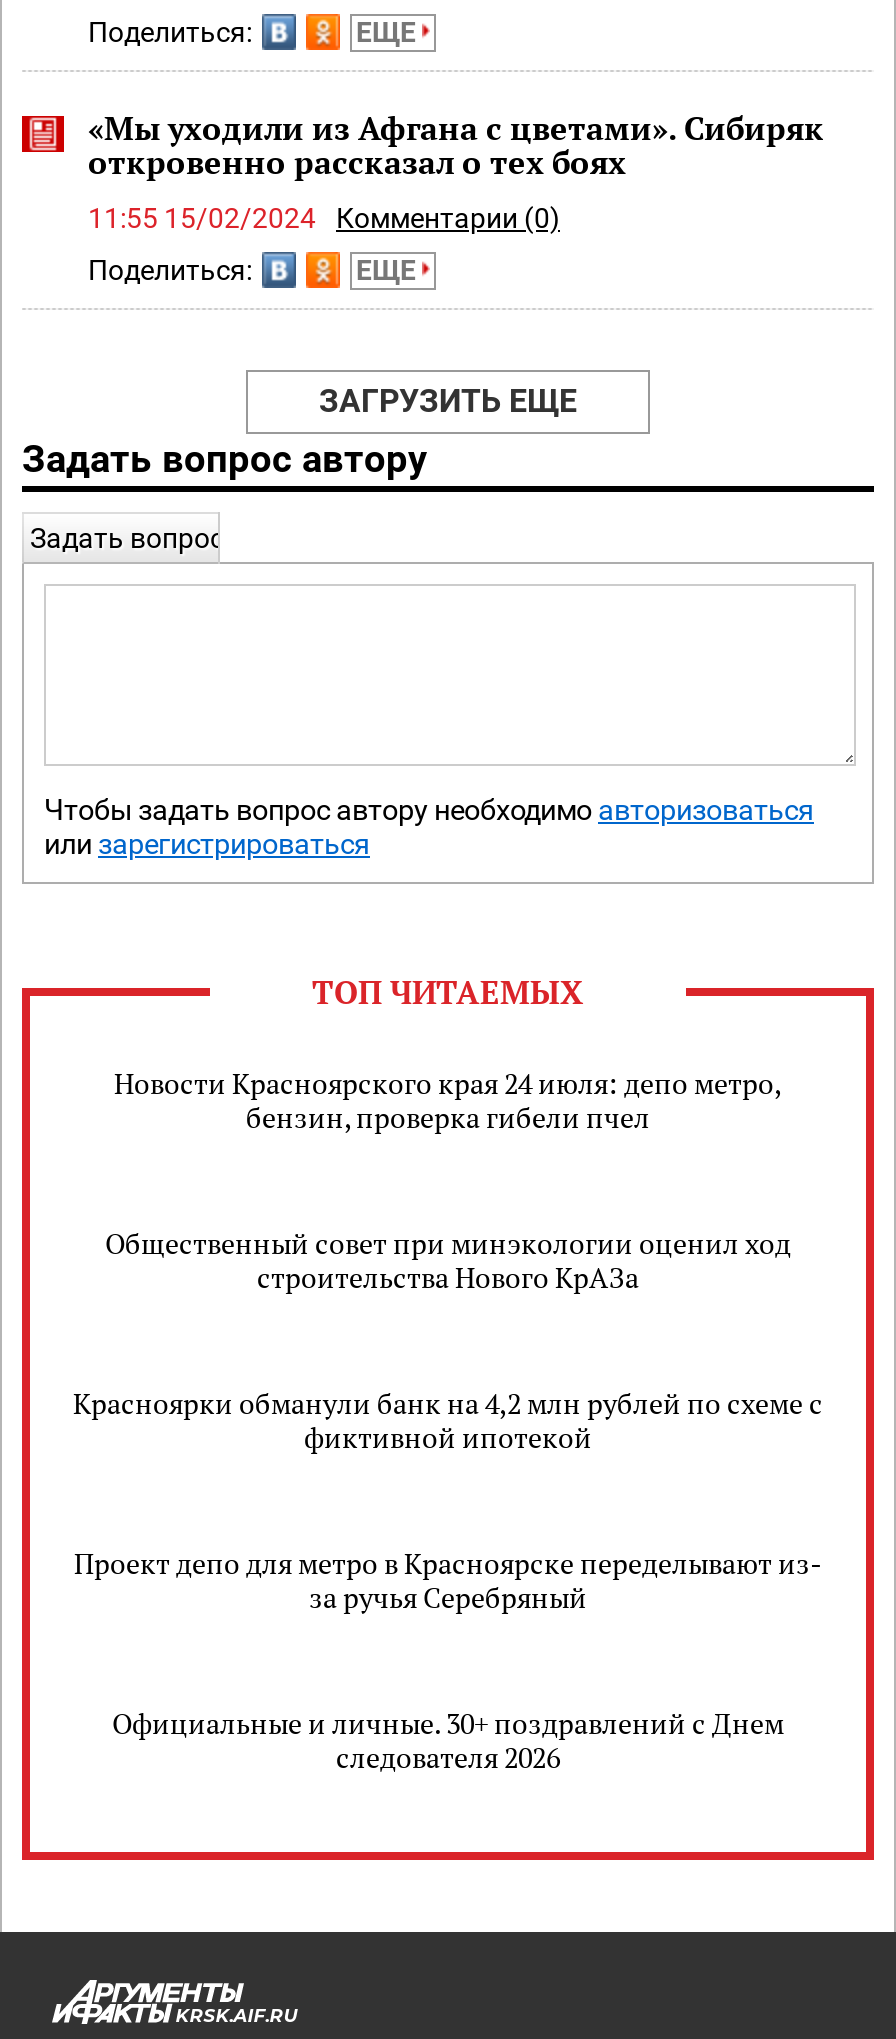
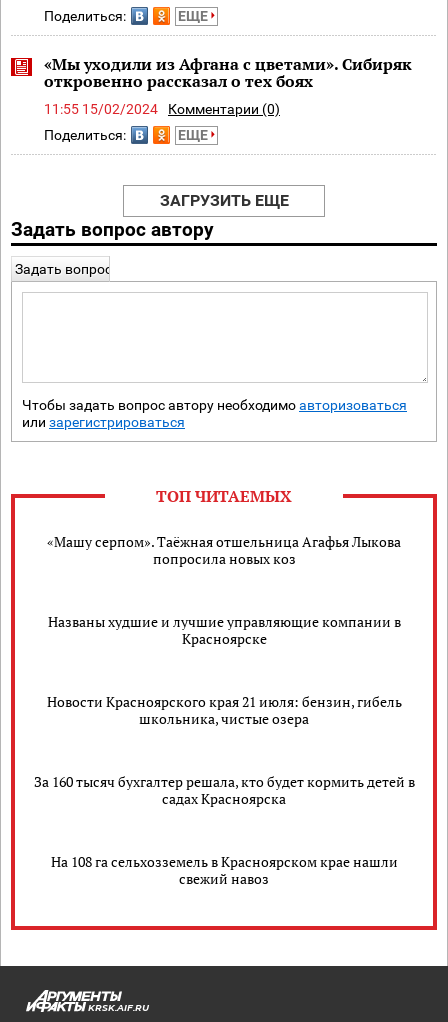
[114,1064,782,1136] Новости Красноярского края 24 июля: депо метро, | бензин, проверка гибели пчел -> [47,532,401,568] «Машу серпом». Таёжная отшельница Агафья Лыкова | попросила новых коз
[105,1224,791,1296] Общественный совет при минэкологии оценил ход | строительства Нового КрАЗа -> [47,612,400,648] Названы худшие и лучшие управляющие компании в | Красноярске
[73,1384,823,1456] Красноярки обманули банк на 4,2 млн рублей по схеме с | фиктивной ипотекой -> [46,692,401,728] Новости Красноярского края 21 июля: бензин, гибель | школьника, чистые озера
[74,1544,822,1616] Проект депо для метро в Красноярске переделывают из- | за ручья Серебряный -> [33,772,414,808] За 160 тысяч бухгалтер решала, кто будет кормить детей в | садах Красноярска
[112,1704,784,1776] Официальные и личные. 30+ поздравлений с Днем | следователя 2026 -> [50,852,397,888] На 108 га сельхозземель в Красноярском крае нашли | свежий навоз

